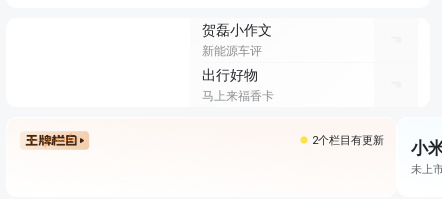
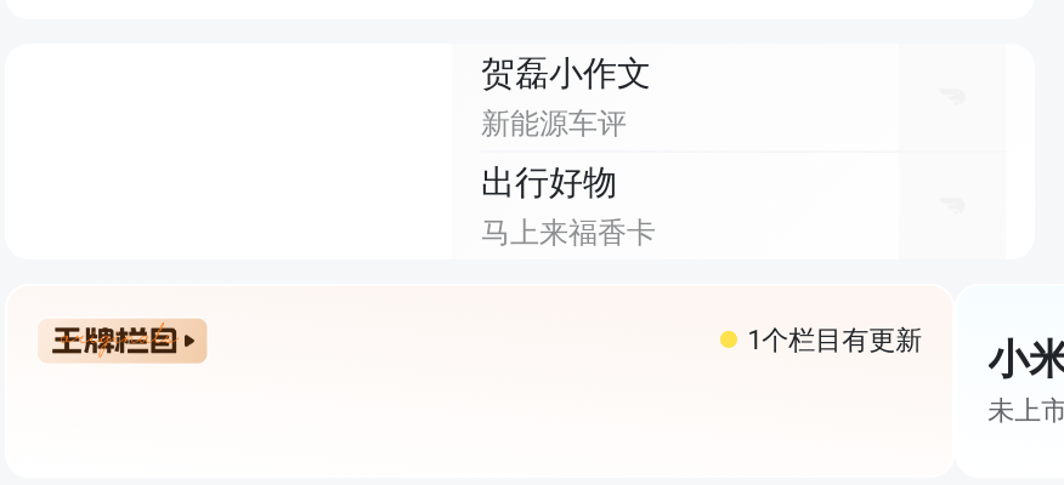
[312,134,384,147] 2个栏目有更新 -> [747,324,922,356] 1个栏目有更新

